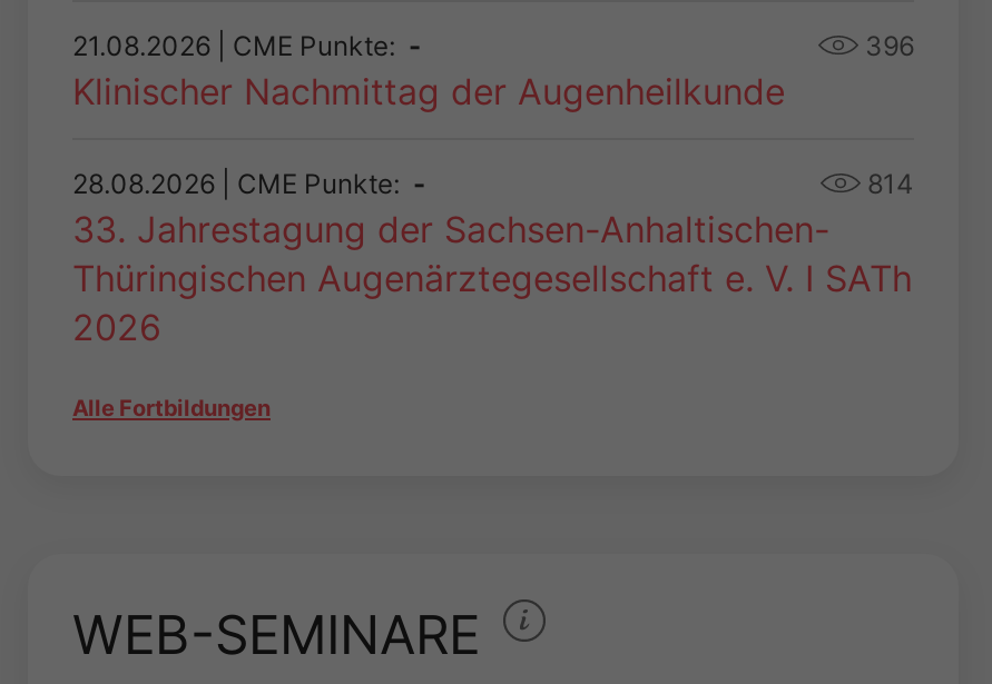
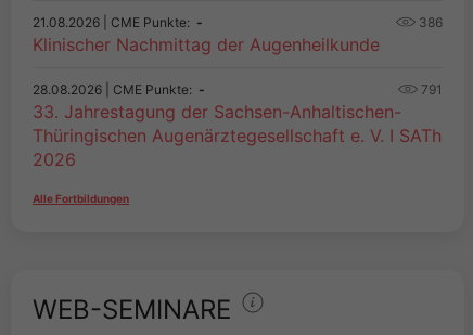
[865,29,914,62] 396 -> [419,14,443,30] 386
[867,167,914,200] 814 -> [421,81,443,97] 791

